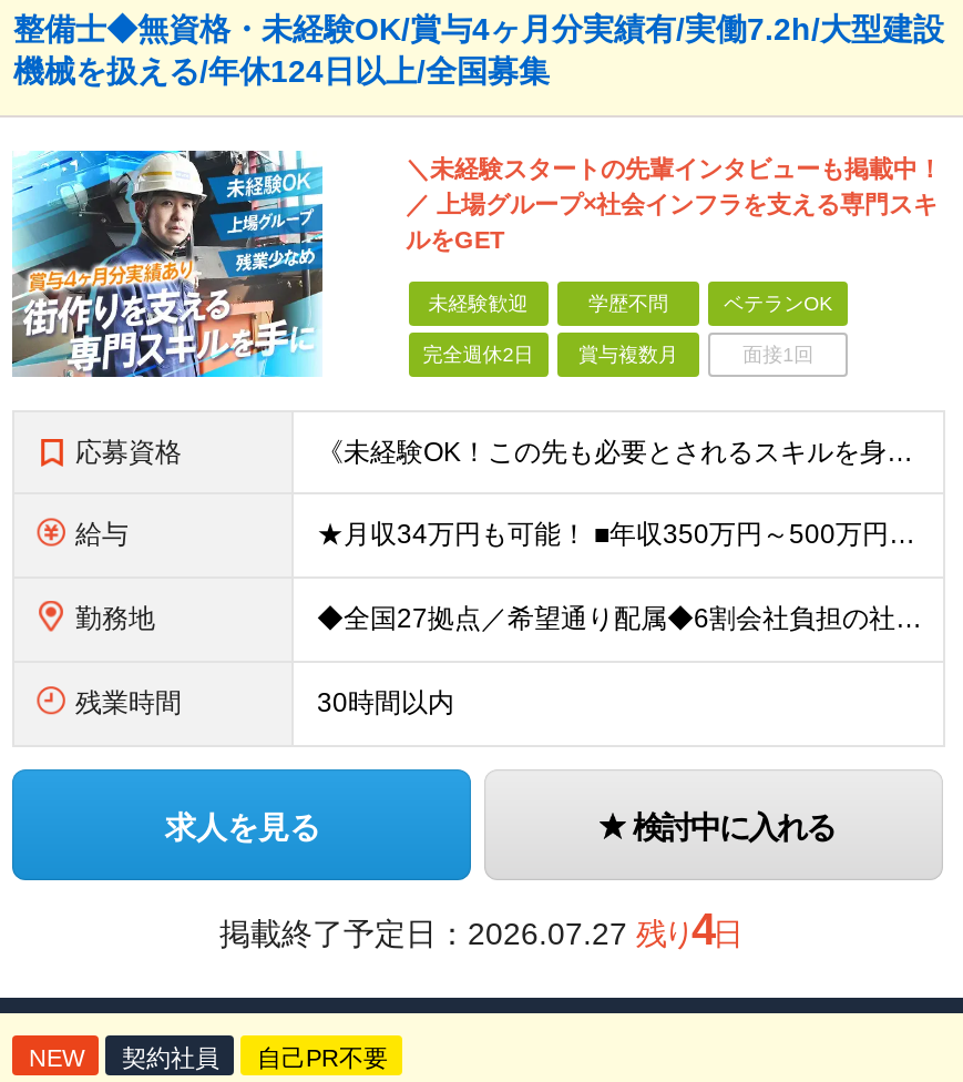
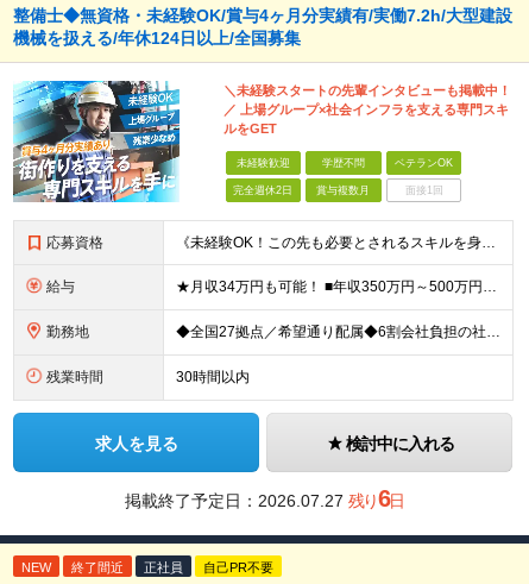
[219,905,740,953] 掲載終了予定日：2026.07.27 残り4日 -> [124,485,404,511] 掲載終了予定日：2026.07.27 残り6日
[122,1044,219,1071] 契約社員 -> [72,560,184,574] 終了間近 | 正社員

